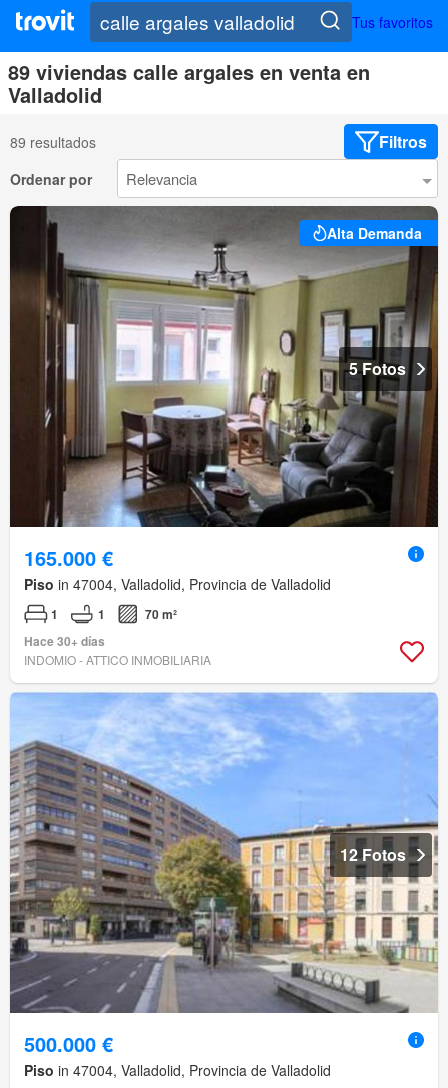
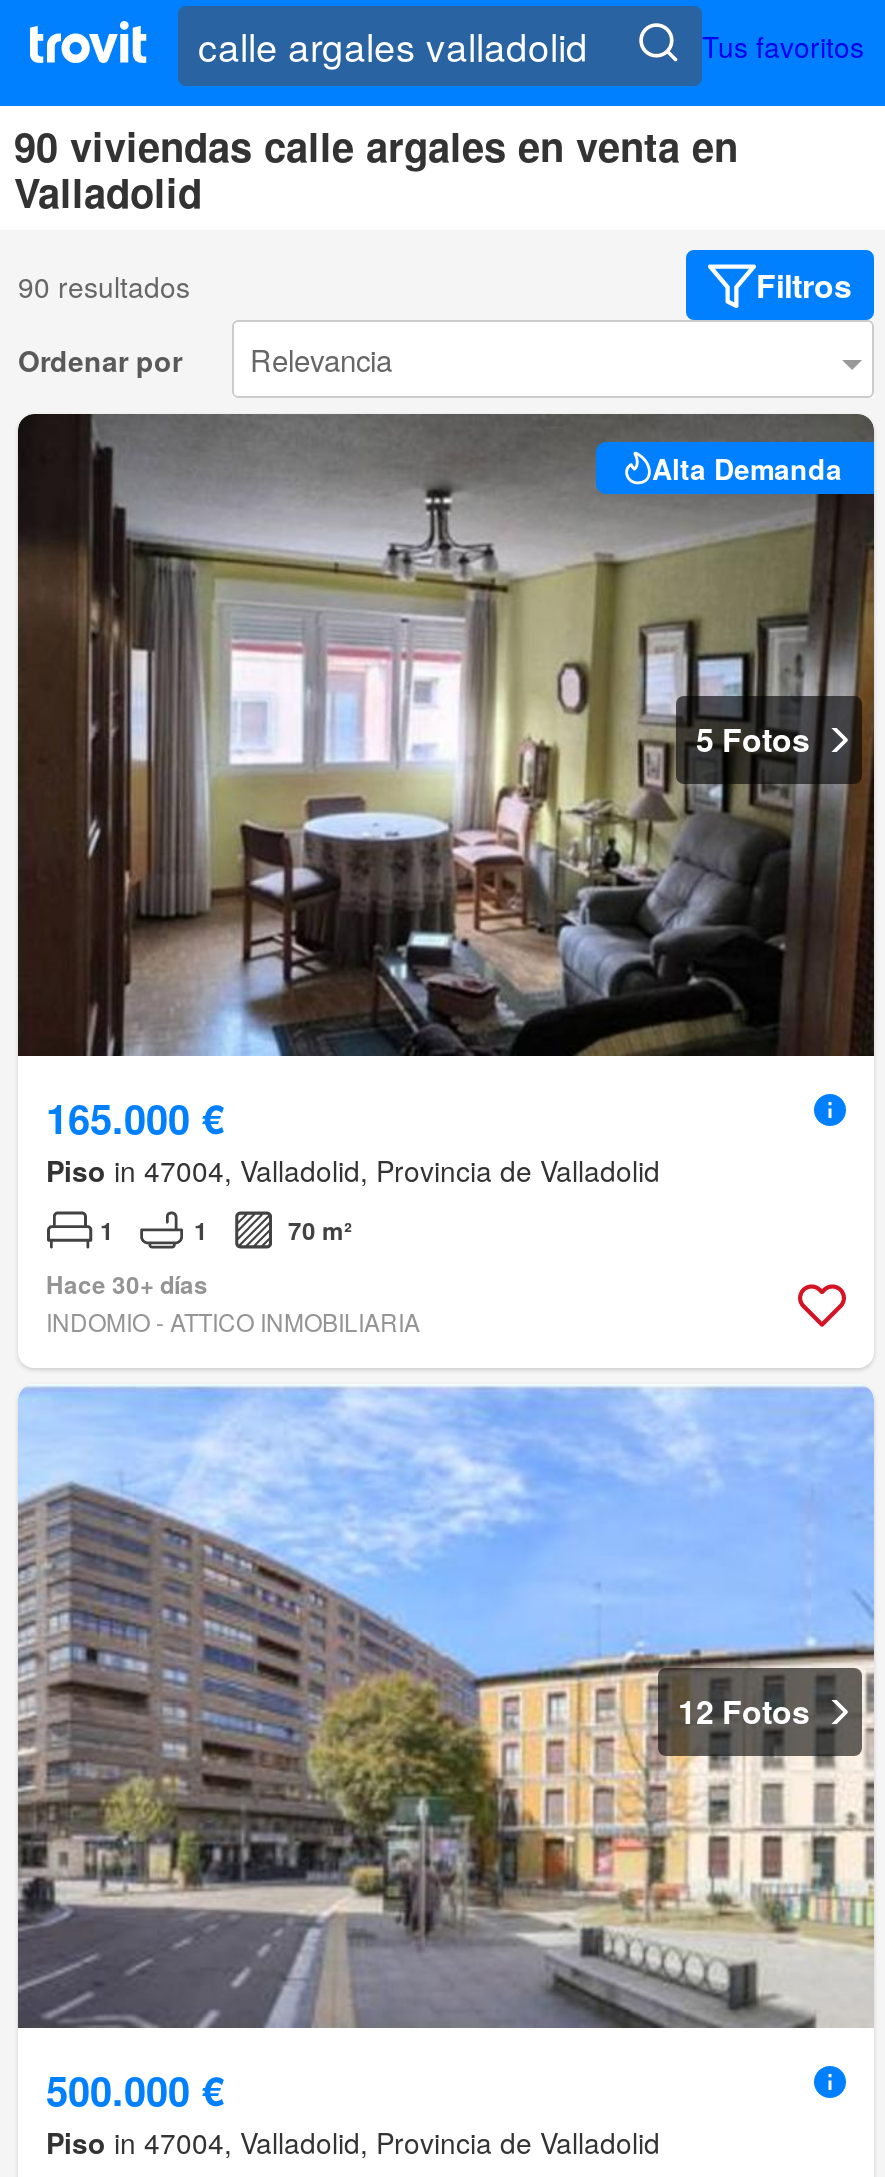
[8,57,370,86] 89 viviendas calle argales en venta en -> [14,117,738,175] 90 viviendas calle argales en venta en
[10,132,96,152] 89 resultados -> [18,266,190,306] 90 resultados

